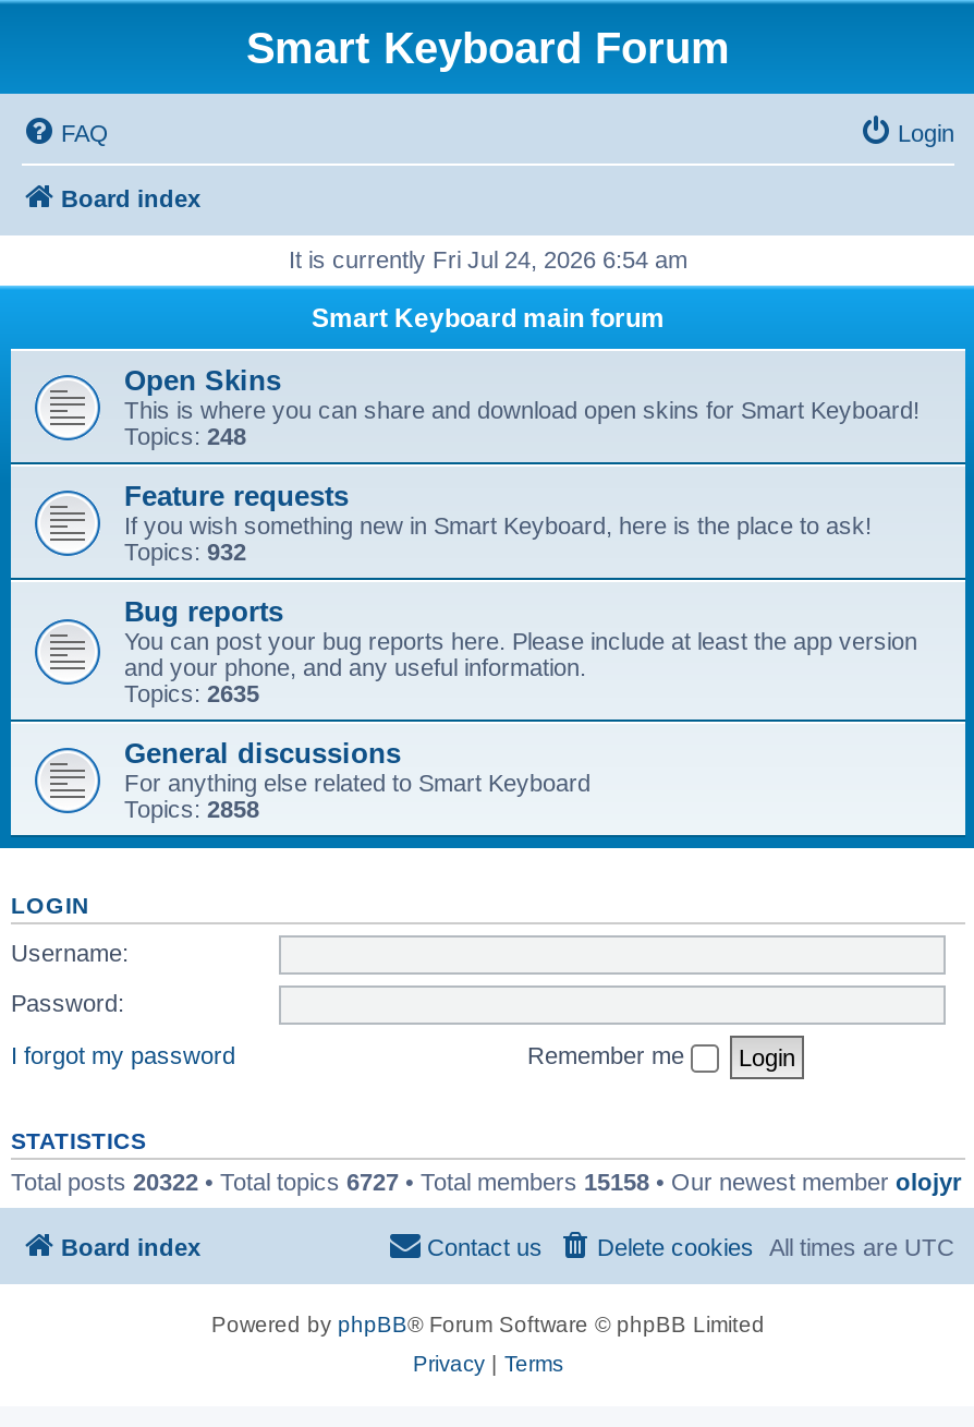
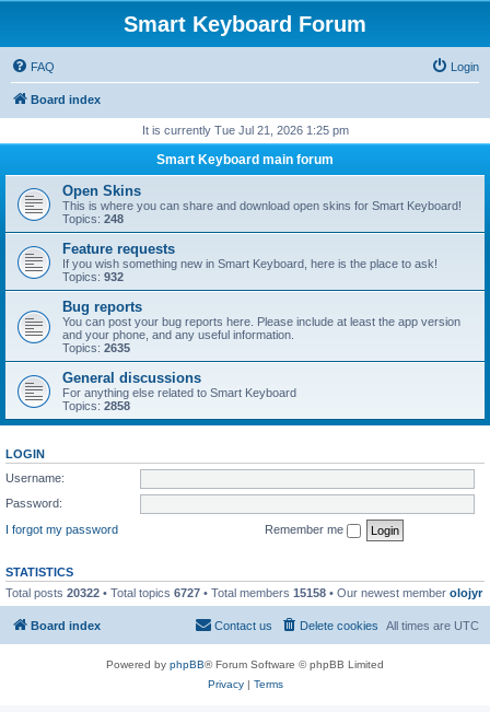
[289,246,687,273] It is currently Fri Jul 24, 2026 6:54 am -> [142,124,348,137] It is currently Tue Jul 21, 2026 1:25 pm

